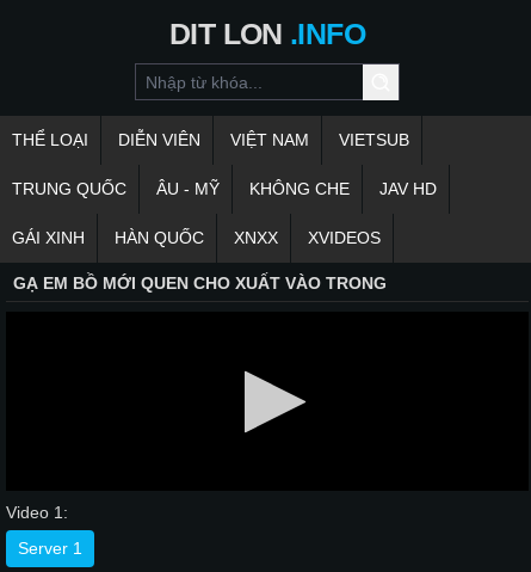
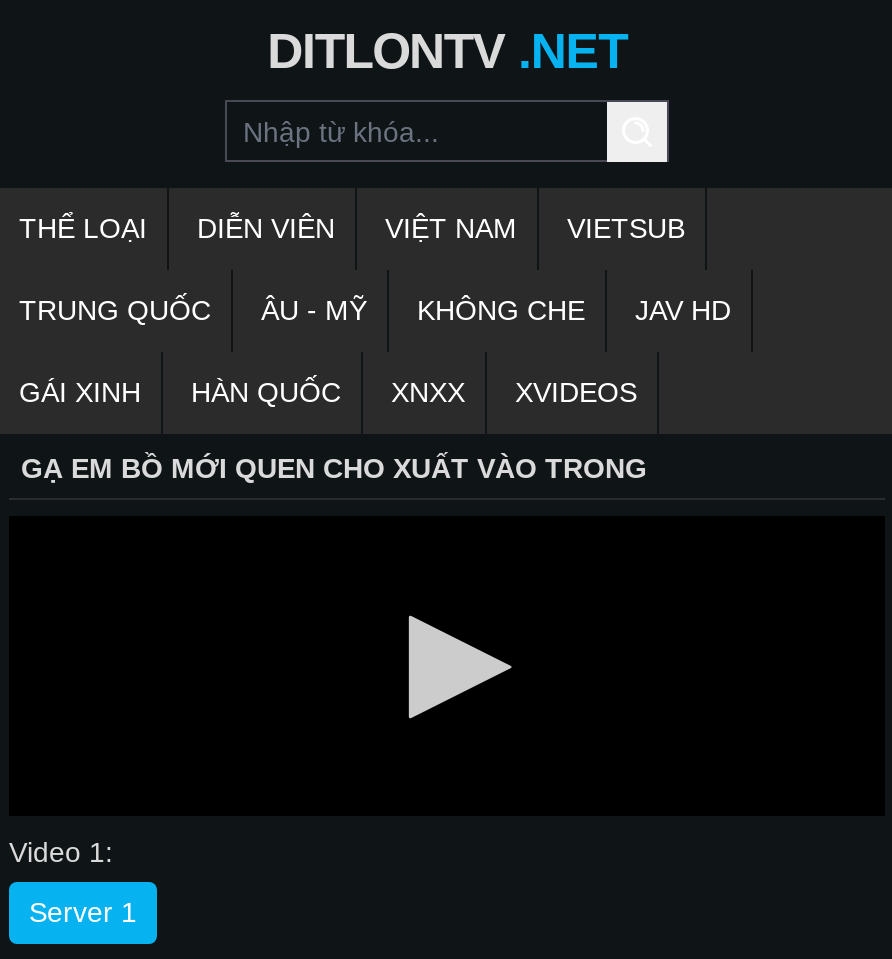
[170,17,365,50] DIT LON.INFO -> [267,22,627,78] DITLONTV.NET

